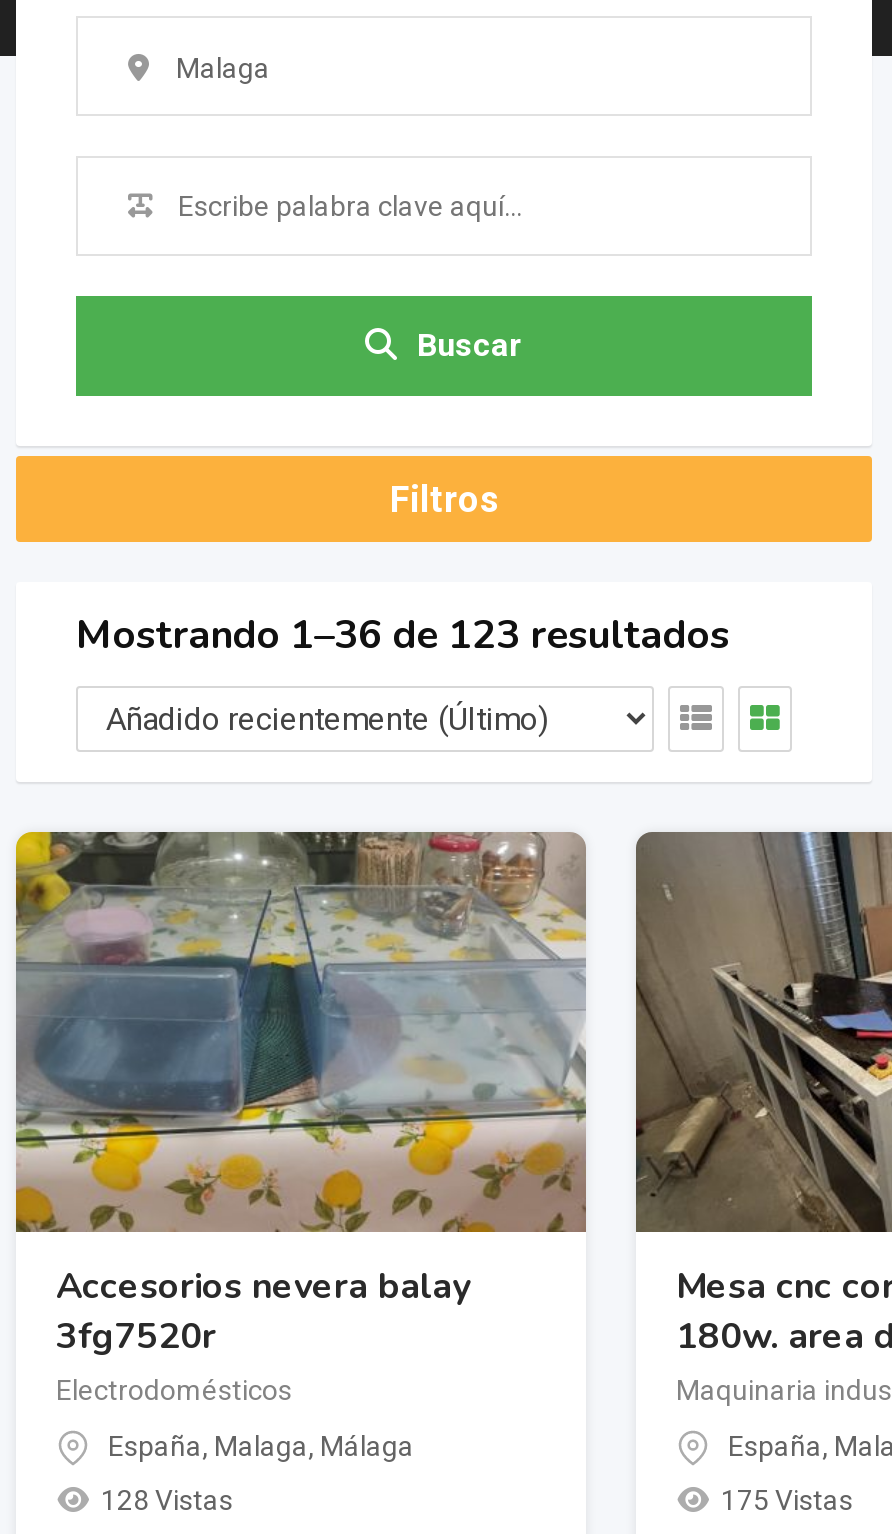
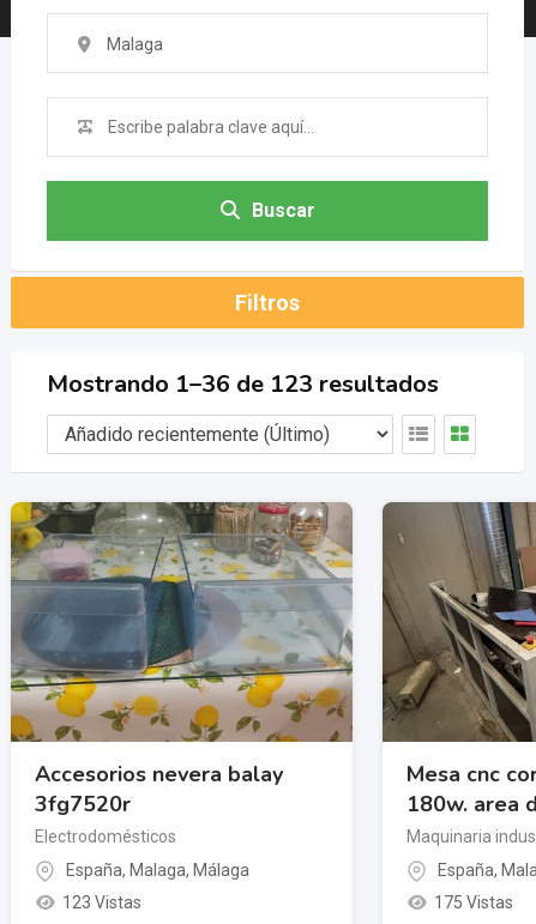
[101,1485,233,1517] 128 Vistas -> [62,893,141,912] 123 Vistas

